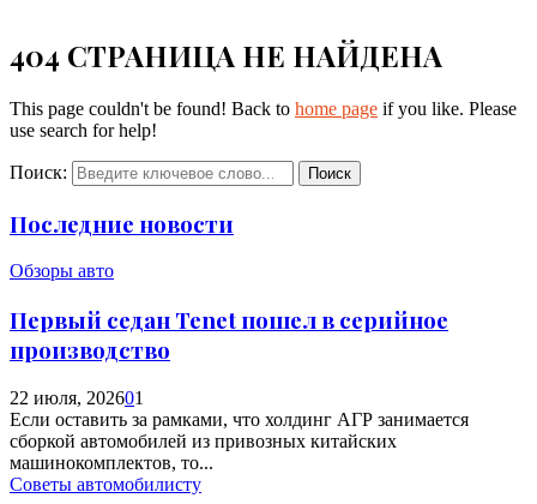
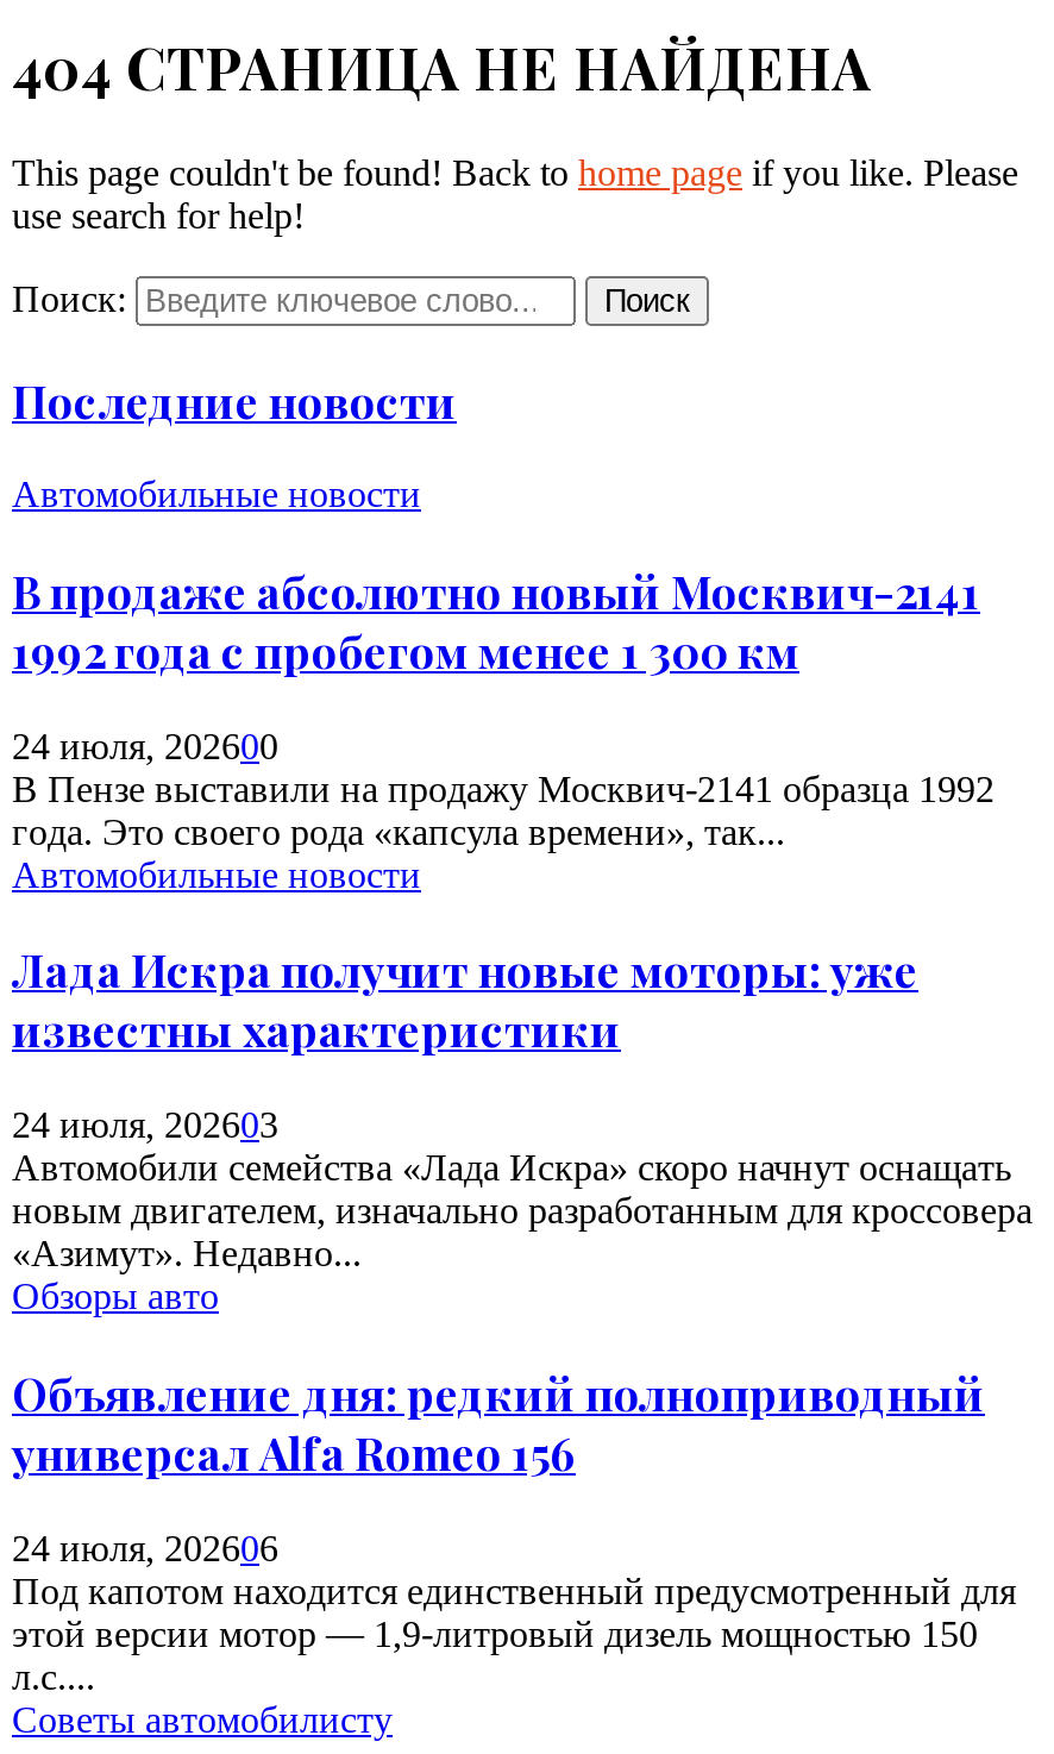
none -> [12,474,1033,1274] Автомобильные новости | В продаже абсолютно новый Москвич-2141 | 1992 года с пробегом менее 1 300 км | 24 июля, 202600 | В Пензе выставили на продажу Москвич-2141 образца 1992 | года. Это своего рода «капсула времени», так... | Автомобильные новости | Лада Искра получит новые моторы: уже | известны характеристики | 24 июля, 202603 | Автомобили семейства «Лада Искра» скоро начнут оснащать | новым двигателем, изначально разработанным для кроссовера | «Азимут». Недавно...
[10,305,448,365] Первый седан Tenet пошел в серийное | производство -> [12,1363,985,1482] Объявление дня: редкий полноприводный | универсал Alfa Romeo 156
[10,387,469,472] 22 июля, 202601 | Если оставить за рамками, что холдинг АГР занимается | сборкой автомобилей из привозных китайских | машинокомплектов, то... -> [12,1527,1016,1696] 24 июля, 202606 | Под капотом находится единственный предусмотренный для | этой версии мотор — 1,9-литровый дизель мощностью 150 | л.с....

